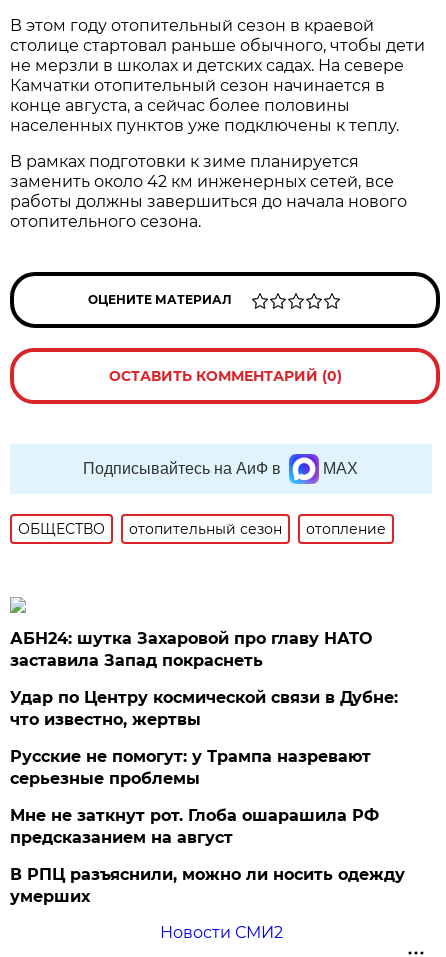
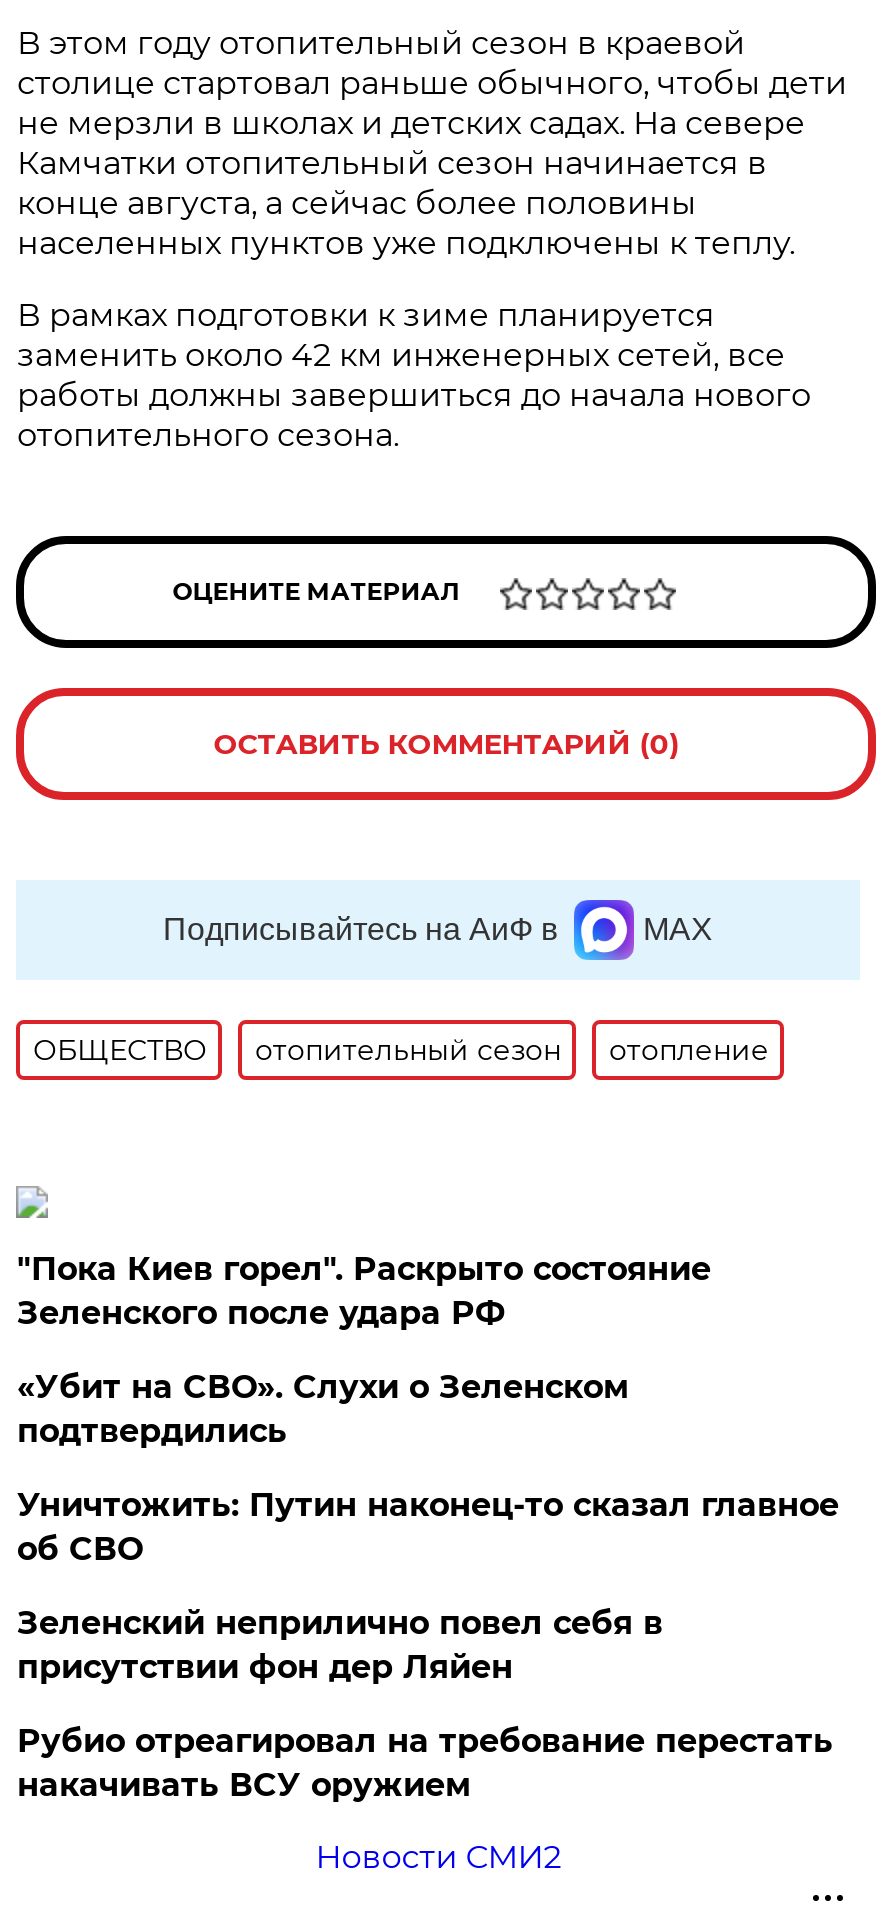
[10,629,372,670] АБН24: шутка Захаровой про главу НАТО | заставила Запад покраснеть -> [17,1250,711,1332] "Пока Киев горел". Раскрыто состояние | Зеленского после удара РФ
[10,688,398,729] Удар по Центру космической связи в Дубне: | что известно, жертвы -> [17,1368,629,1450] «Убит на СВО». Слухи о Зеленском | подтвердились
[10,747,371,788] Русские не помогут: у Трампа назревают | серьезные проблемы -> [17,1486,839,1568] Уничтожить: Путин наконец-то сказал главное | об СВО
[10,806,379,847] Мне не заткнут рот. Глоба ошарашила РФ | предсказанием на август -> [17,1604,663,1686] Зеленский неприлично повел cебя в | присутствии фон дер Ляйен
[10,865,405,906] В РПЦ разъяснили, можно ли носить одежду | умерших -> [17,1722,833,1804] Рубио отреагировал на требование перестать | накачивать ВСУ оружием

